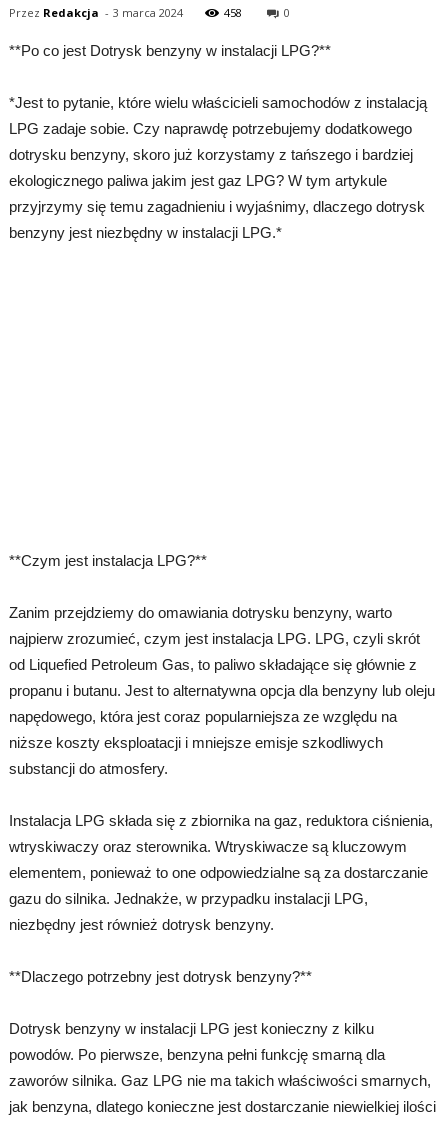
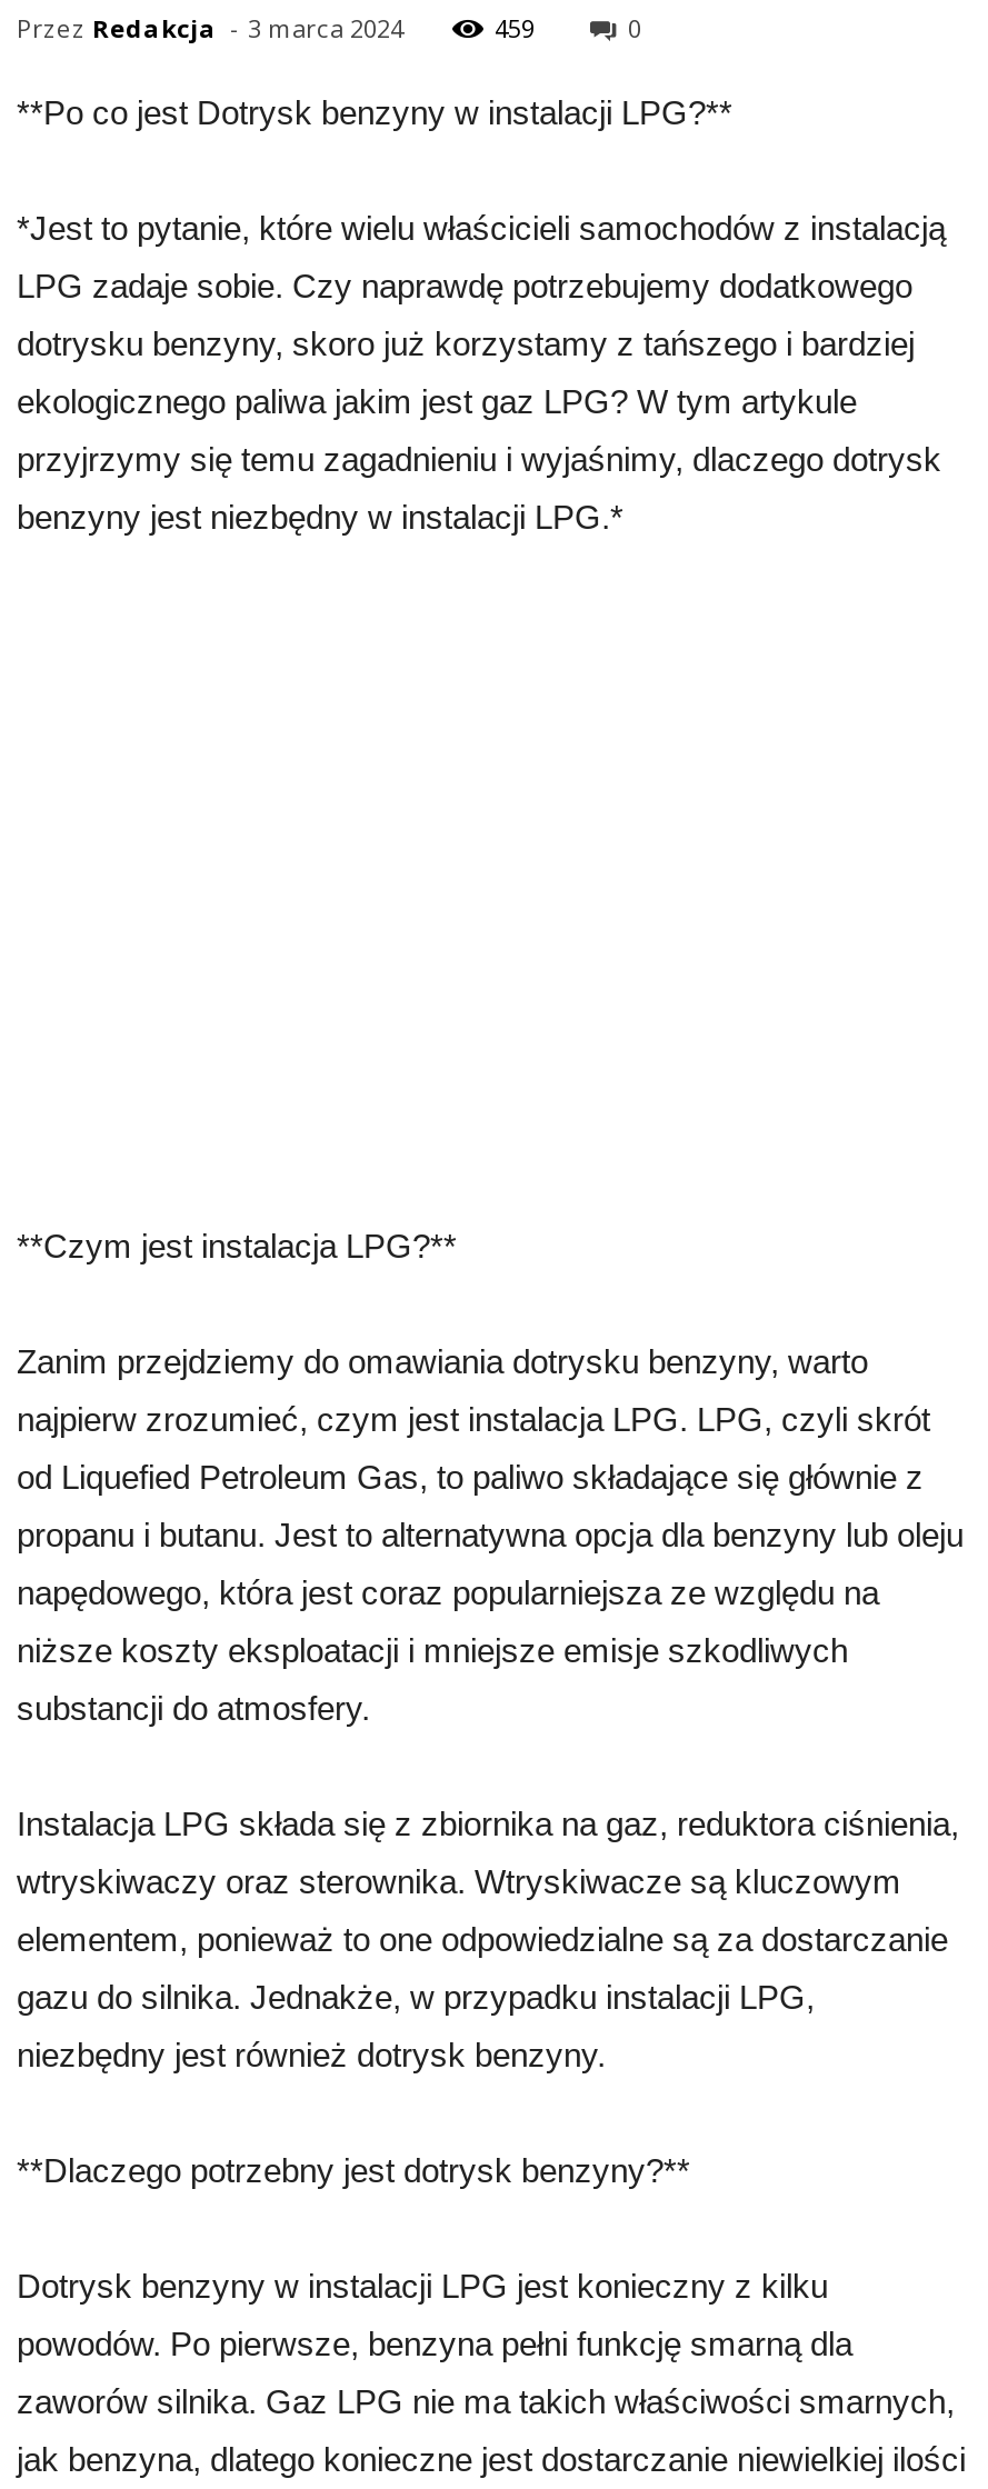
[224,5,242,20] 458 -> [495,11,535,44] 459

